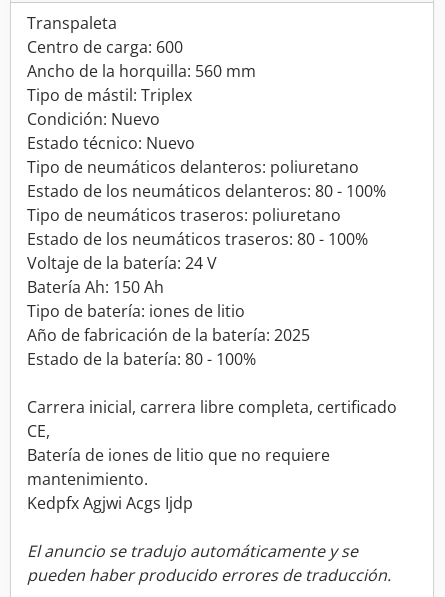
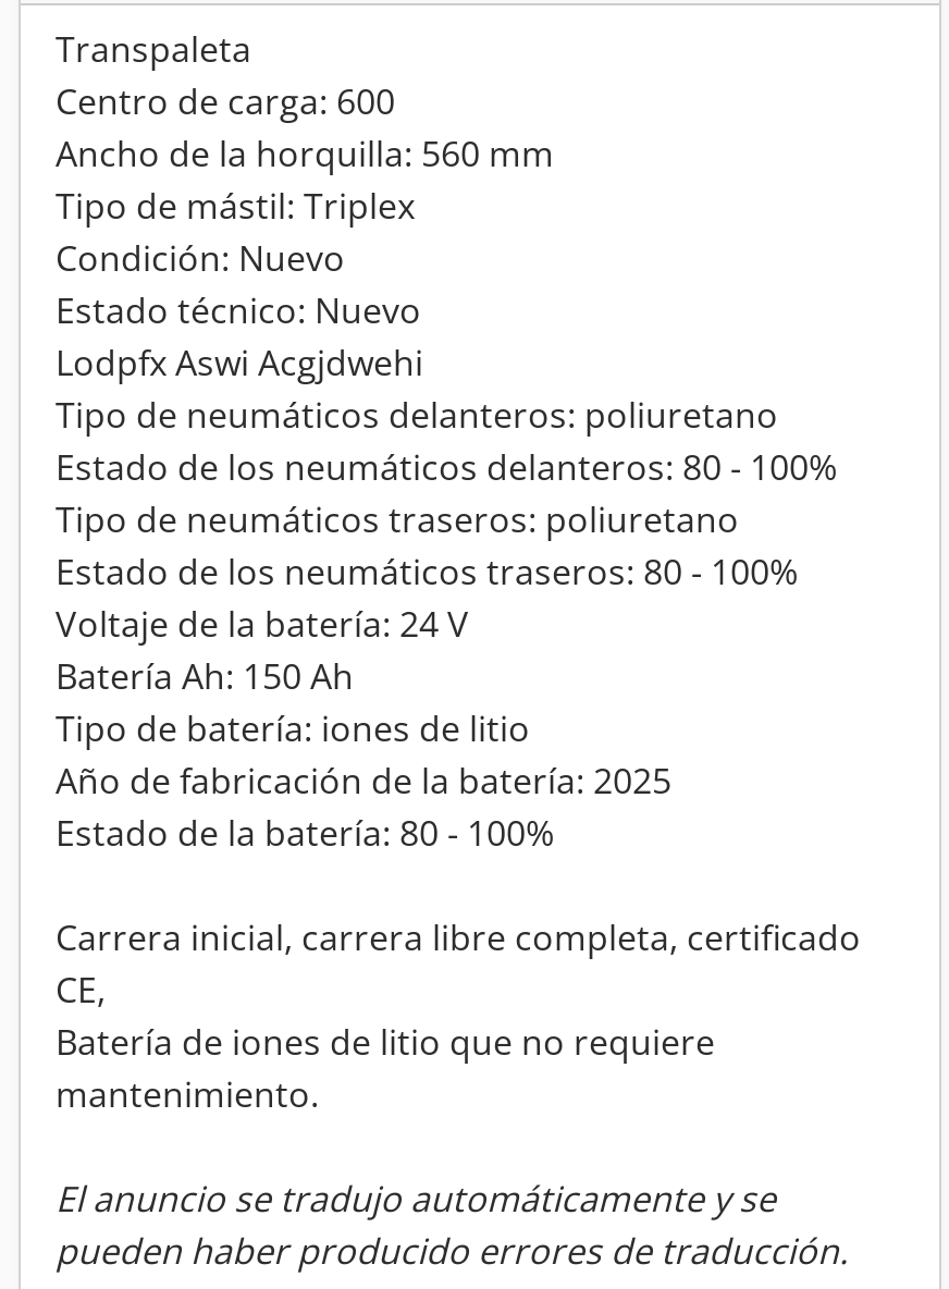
none -> [56,339,423,386] Lodpfx Aswi Acgjdwehi
moved [27,156,397,490] -> [56,391,861,1118]: Tipo de neumáticos delanteros: poliuretano | Estado de los neumáticos delanteros: 80 - 100% | Tipo de neumáticos traseros: poliuretano | ... | Batería de iones de litio que no requiere | mantenimiento.
[27,492,193,514] Kedpfx Agjwi Acgs Ijdp -> none

